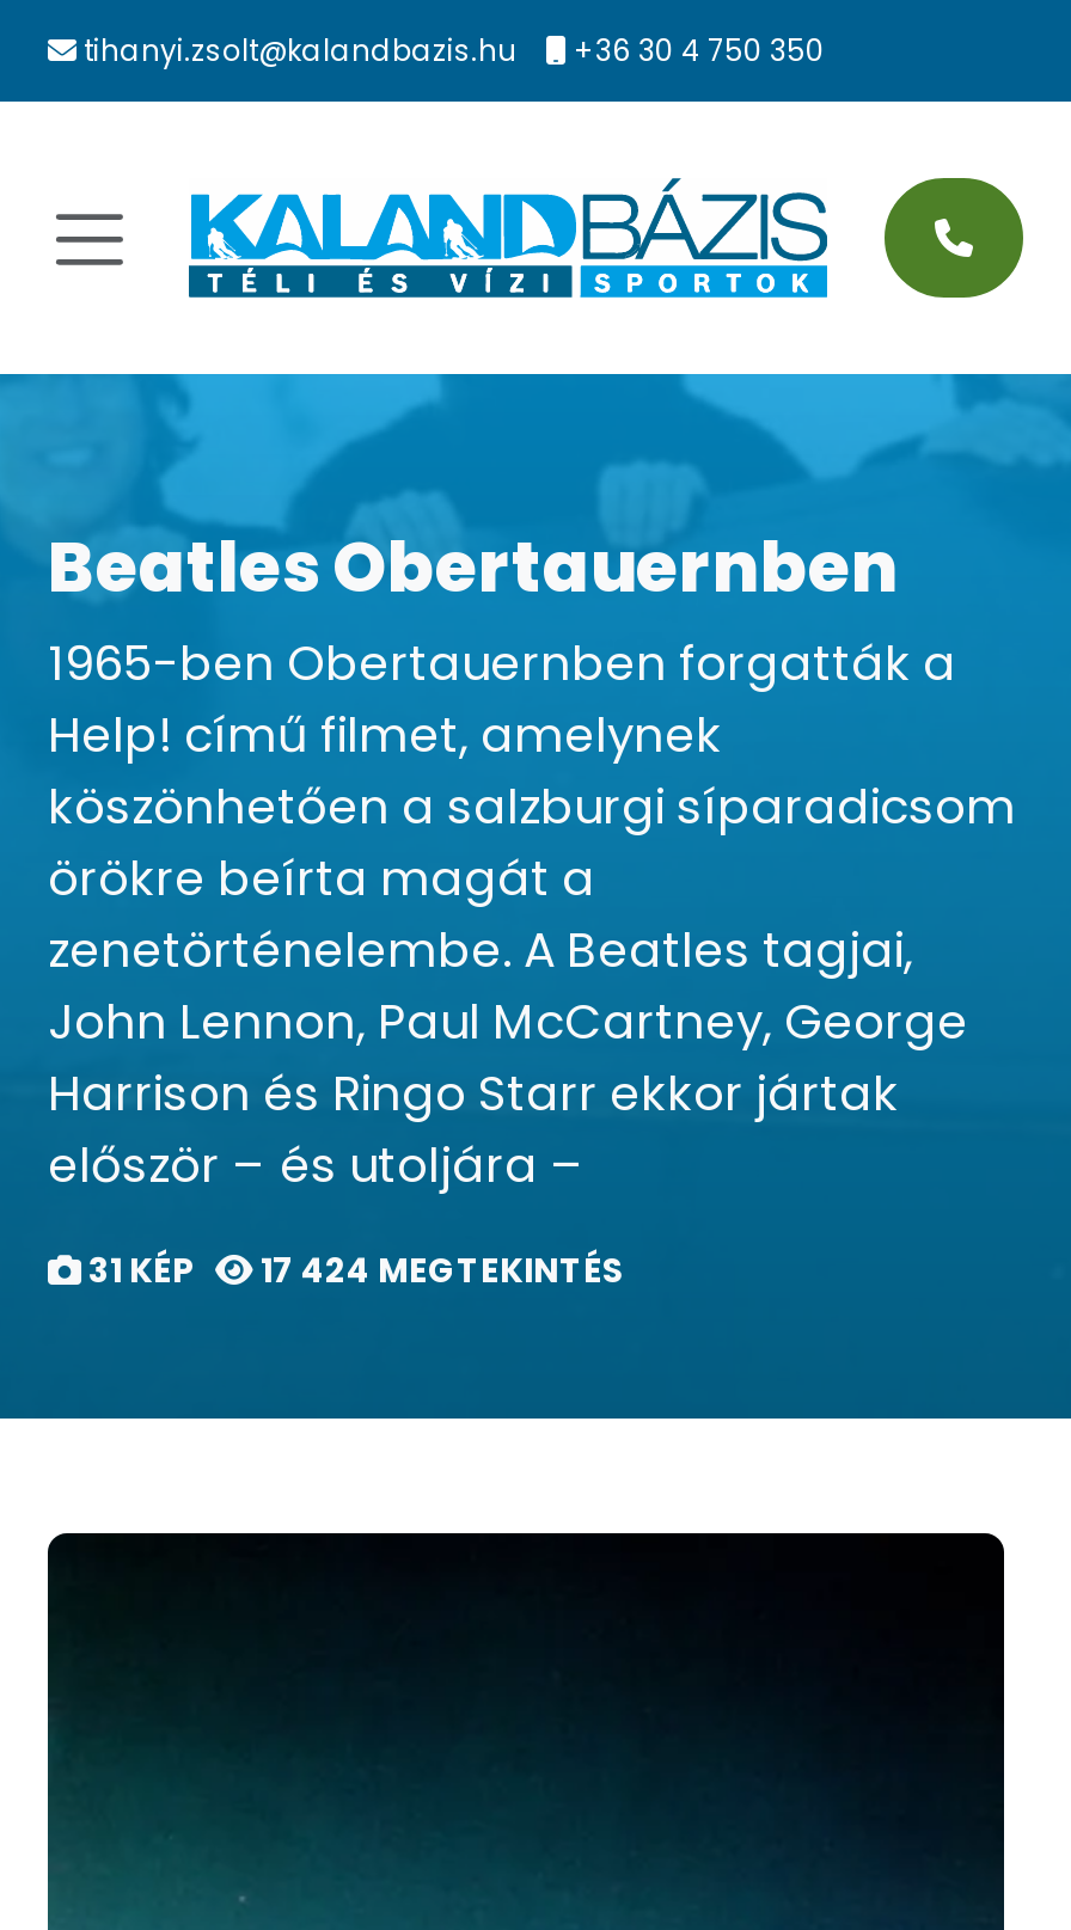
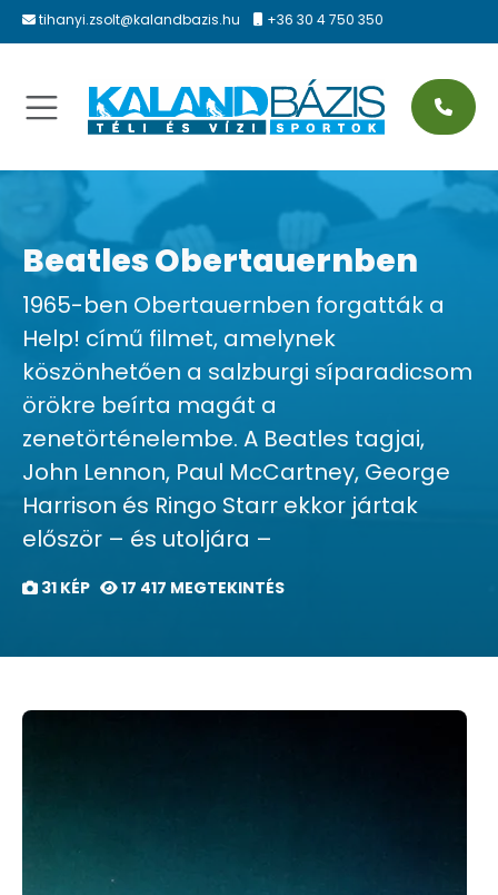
[81,1246,624,1294] 31 KÉP 17 424 MEGTEKINTÉS -> [38,577,285,599] 31 KÉP 17 417 MEGTEKINTÉS

